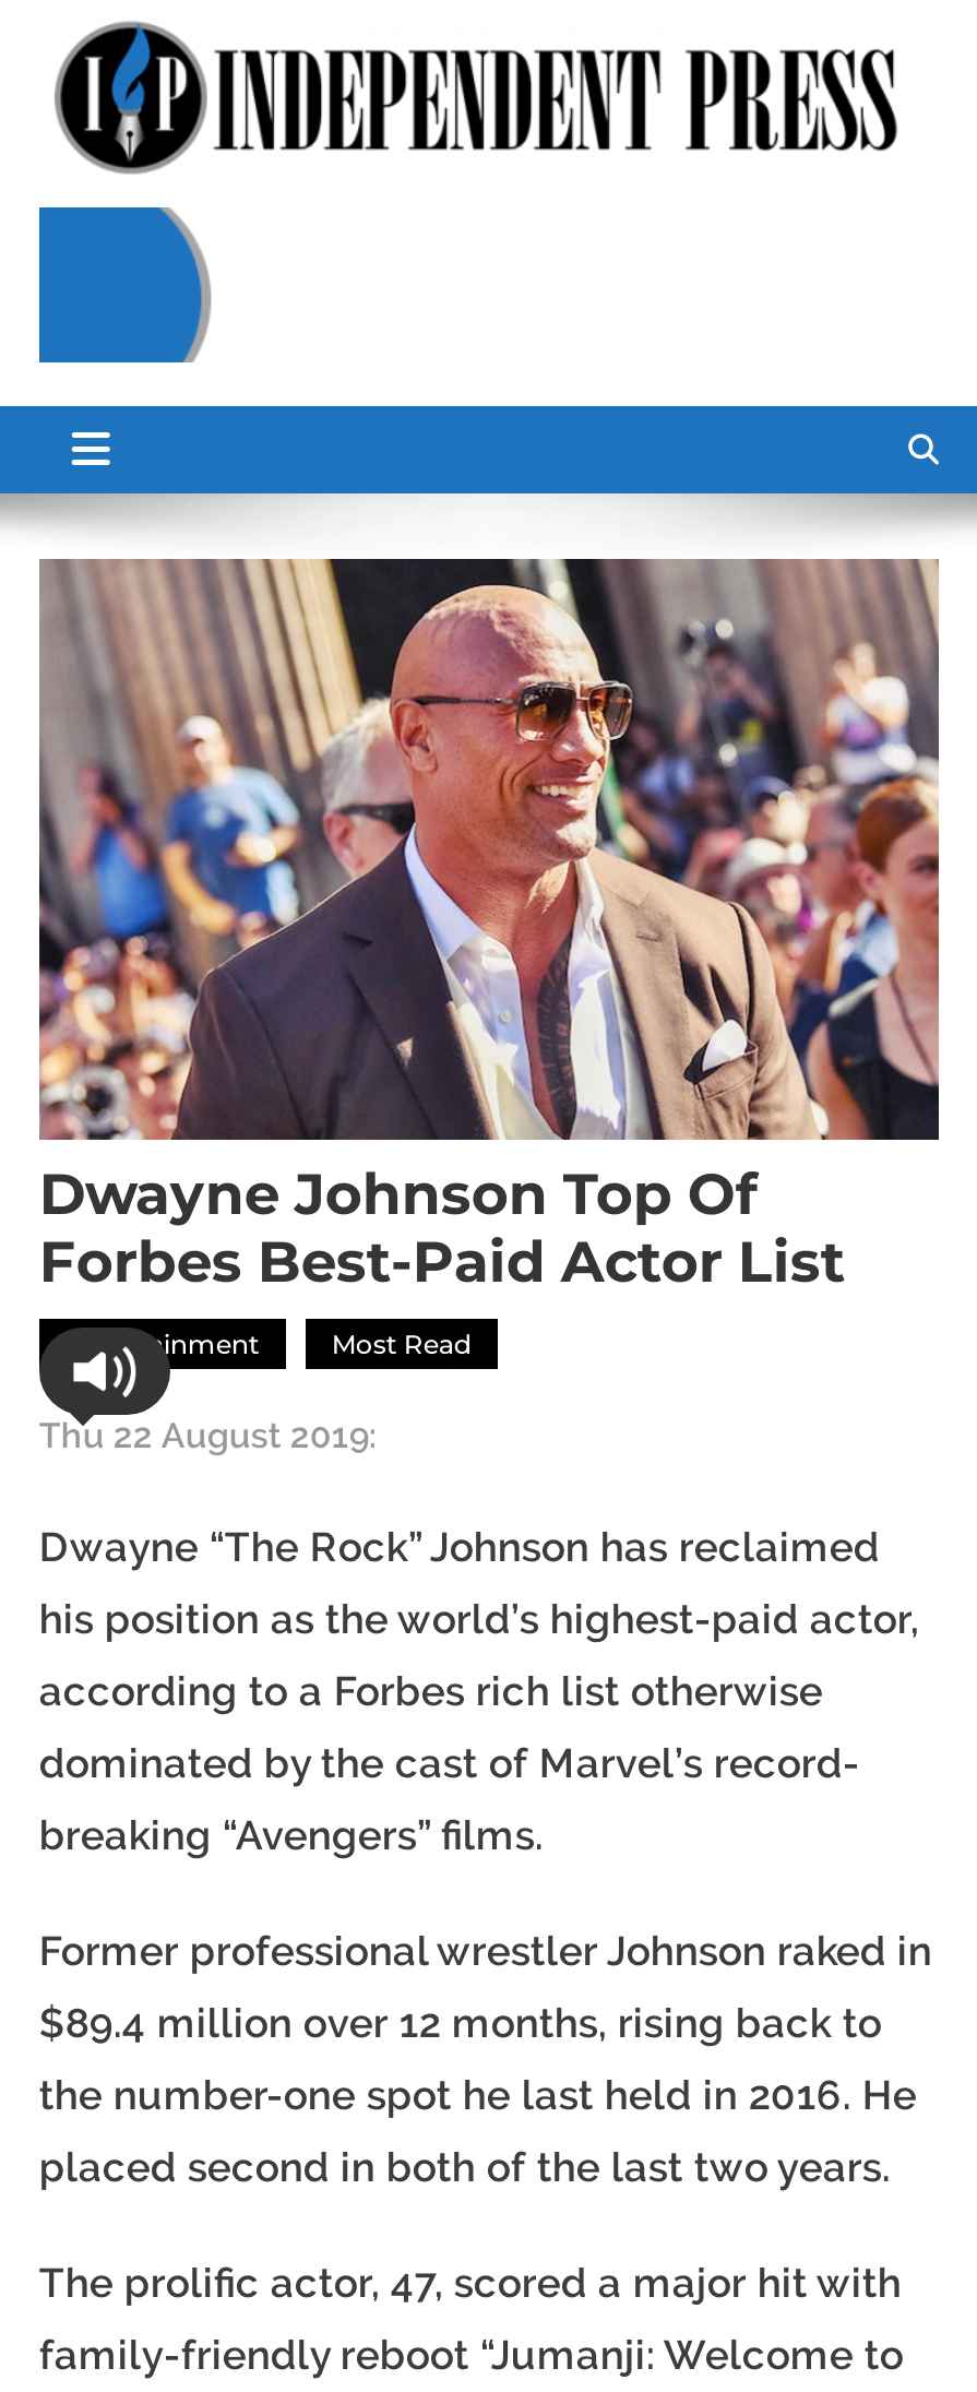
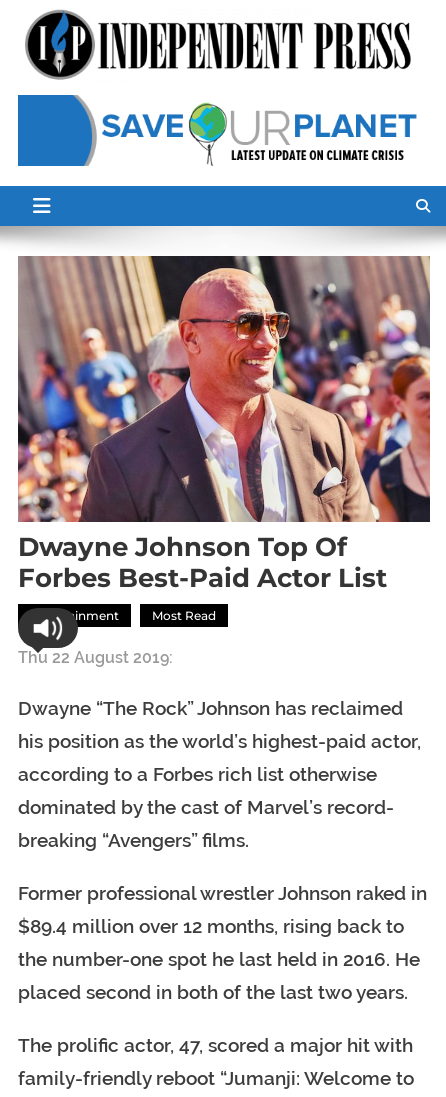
none -> [101,102,418,166] [image]

